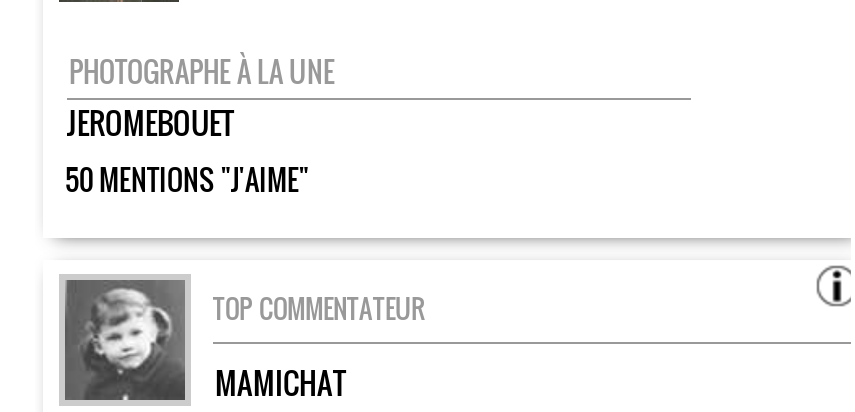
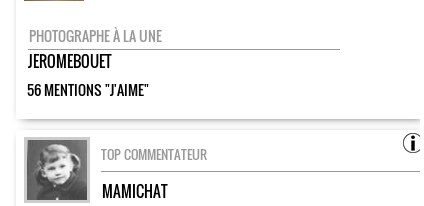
[65,157,309,199] 50 MENTIONS "J'AIME" -> [27,78,149,99] 56 MENTIONS "J'AIME"

